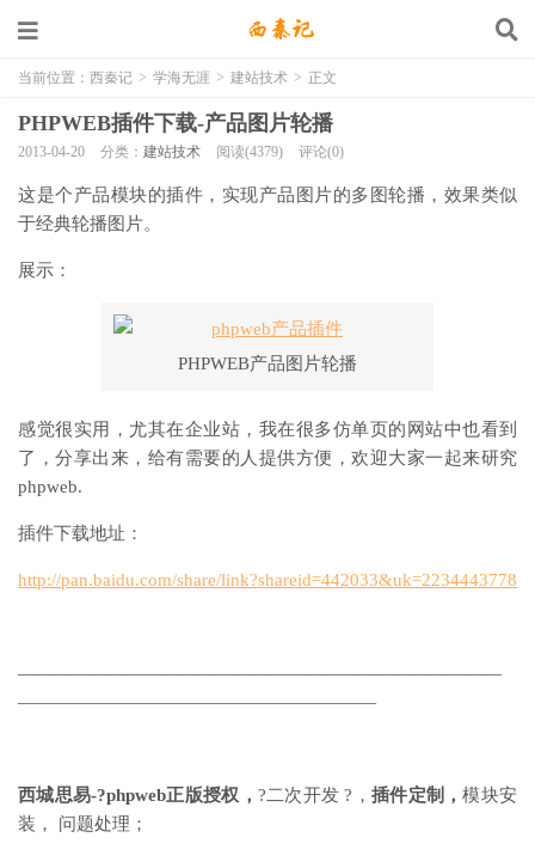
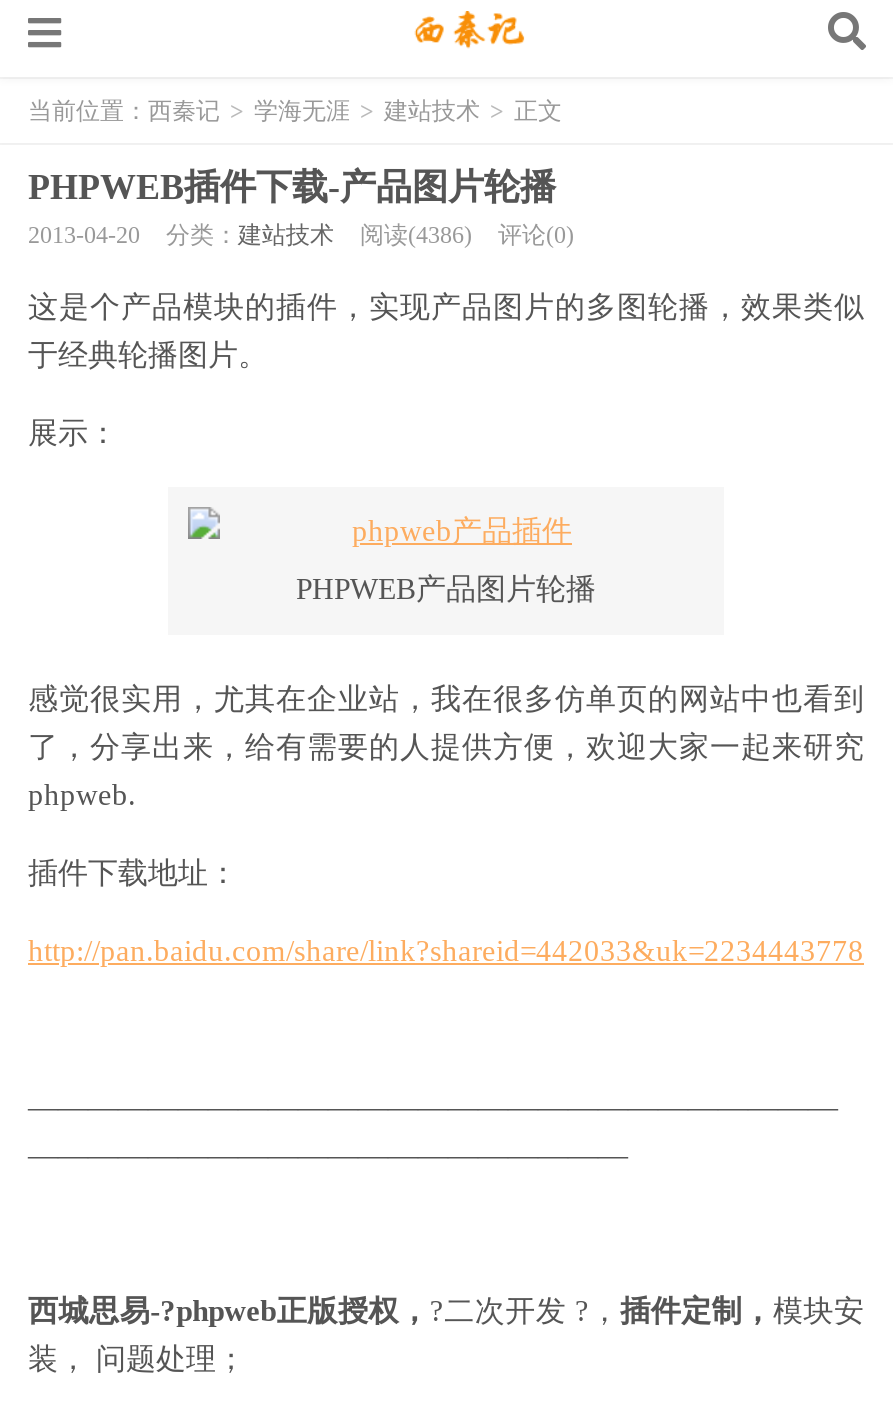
[18,143,344,160] 2013-04-20 分类：建站技术 阅读(4379) 评论(0) -> [28,221,574,249] 2013-04-20 分类：建站技术 阅读(4386) 评论(0)

